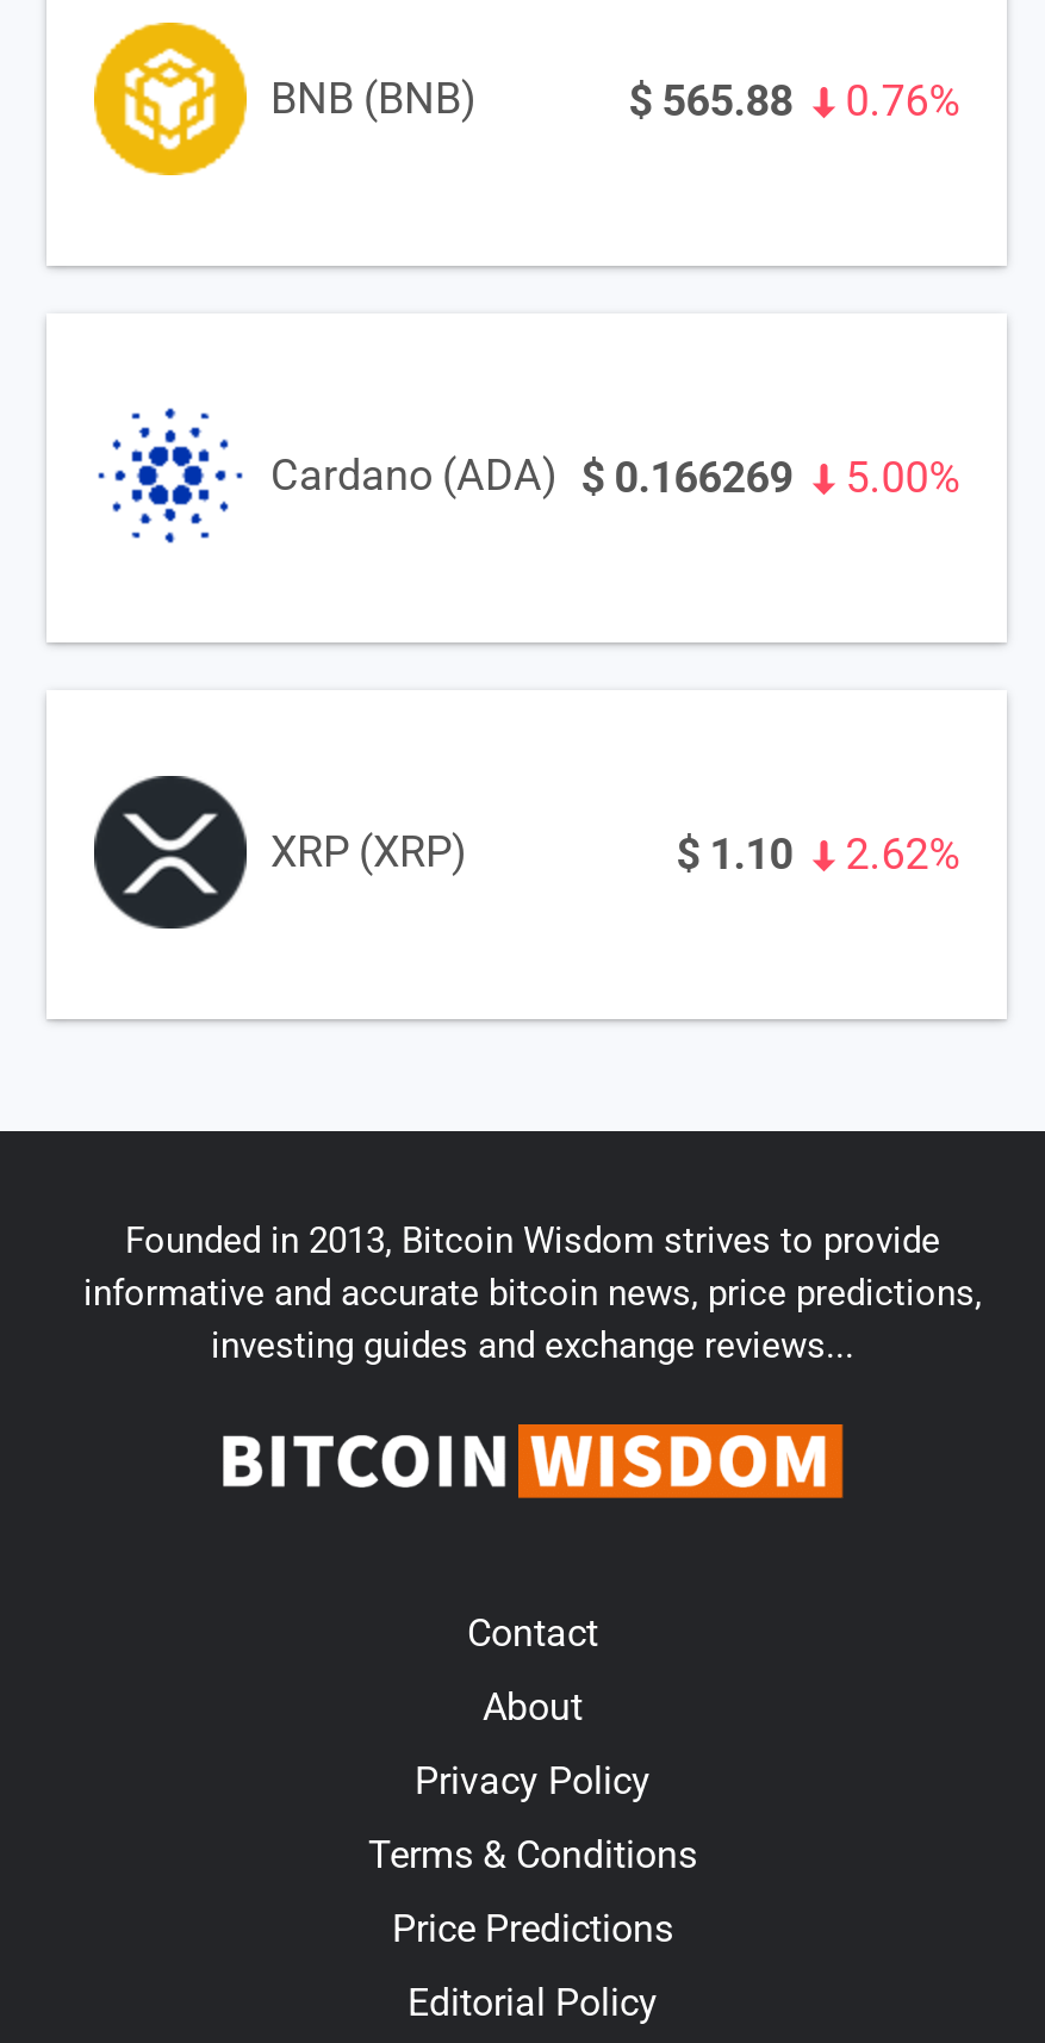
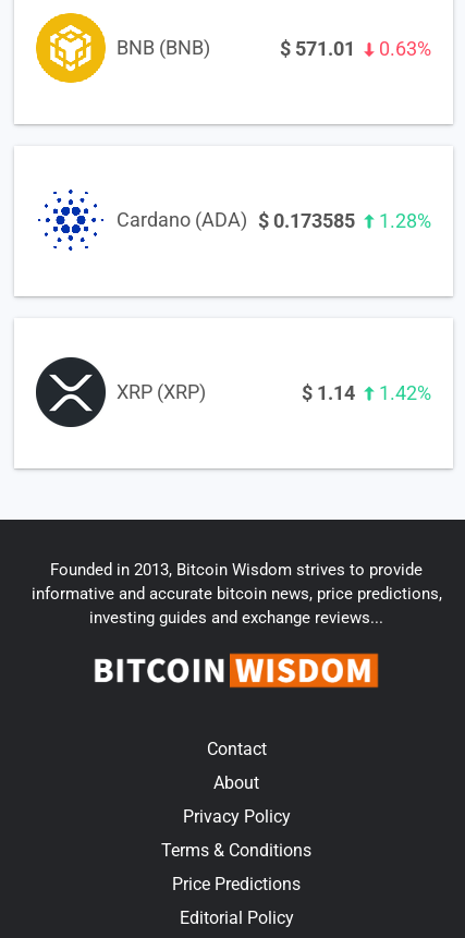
[628,76,793,126] $ 565.88 -> [280,37,355,60] $ 571.01
[845,76,960,126] 0.76% -> [379,37,431,60] 0.63%
[270,449,793,503] Cardano (ADA) $ 0.166269 -> [117,208,355,232] Cardano (ADA) $ 0.173585
[845,453,960,503] 5.00% -> [379,210,431,232] 1.28%
[676,829,793,879] $ 1.10 -> [302,382,355,405] $ 1.14
[845,829,960,879] 2.62% -> [379,382,431,405] 1.42%

